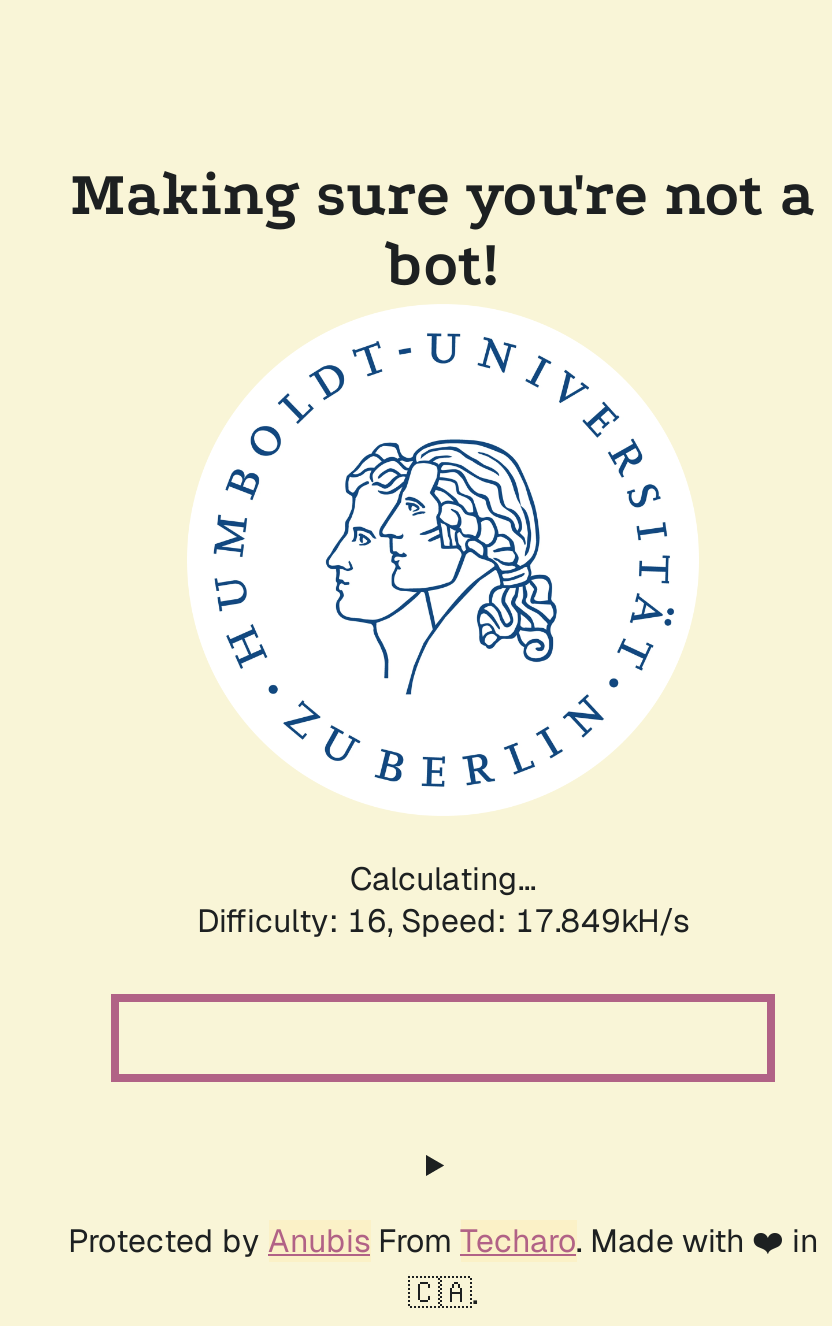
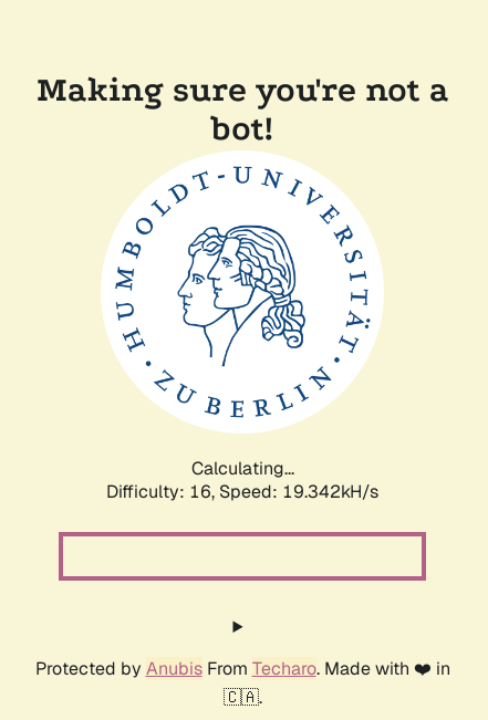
[197,900,689,942] Difficulty: 16, Speed: 17.849kH/s -> [106,480,378,503] Difficulty: 16, Speed: 19.342kH/s

